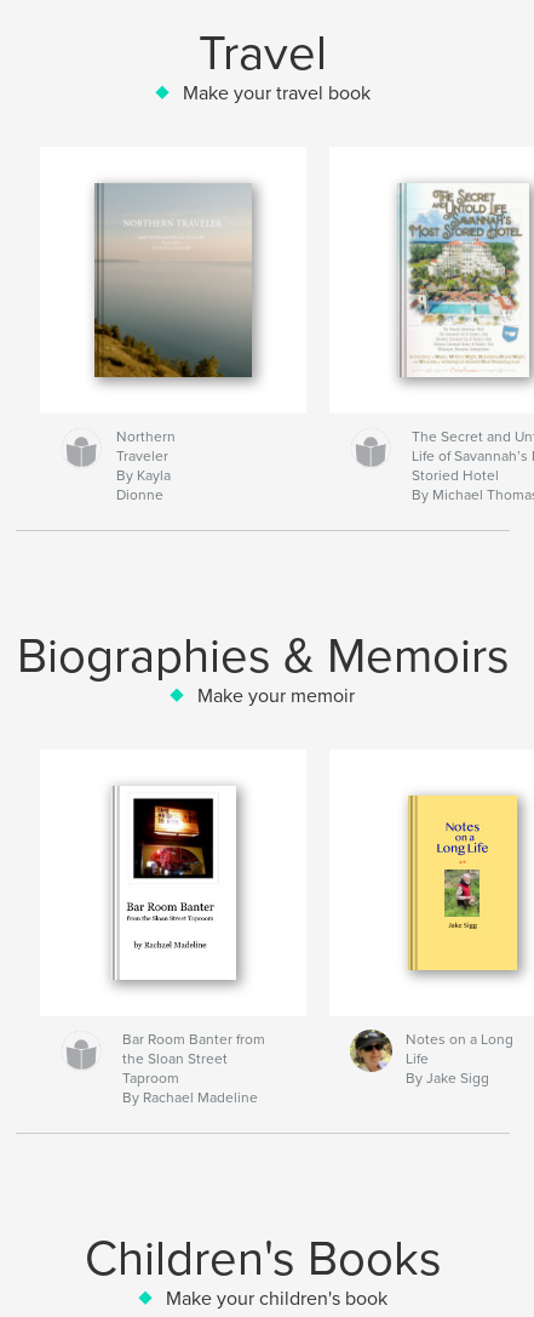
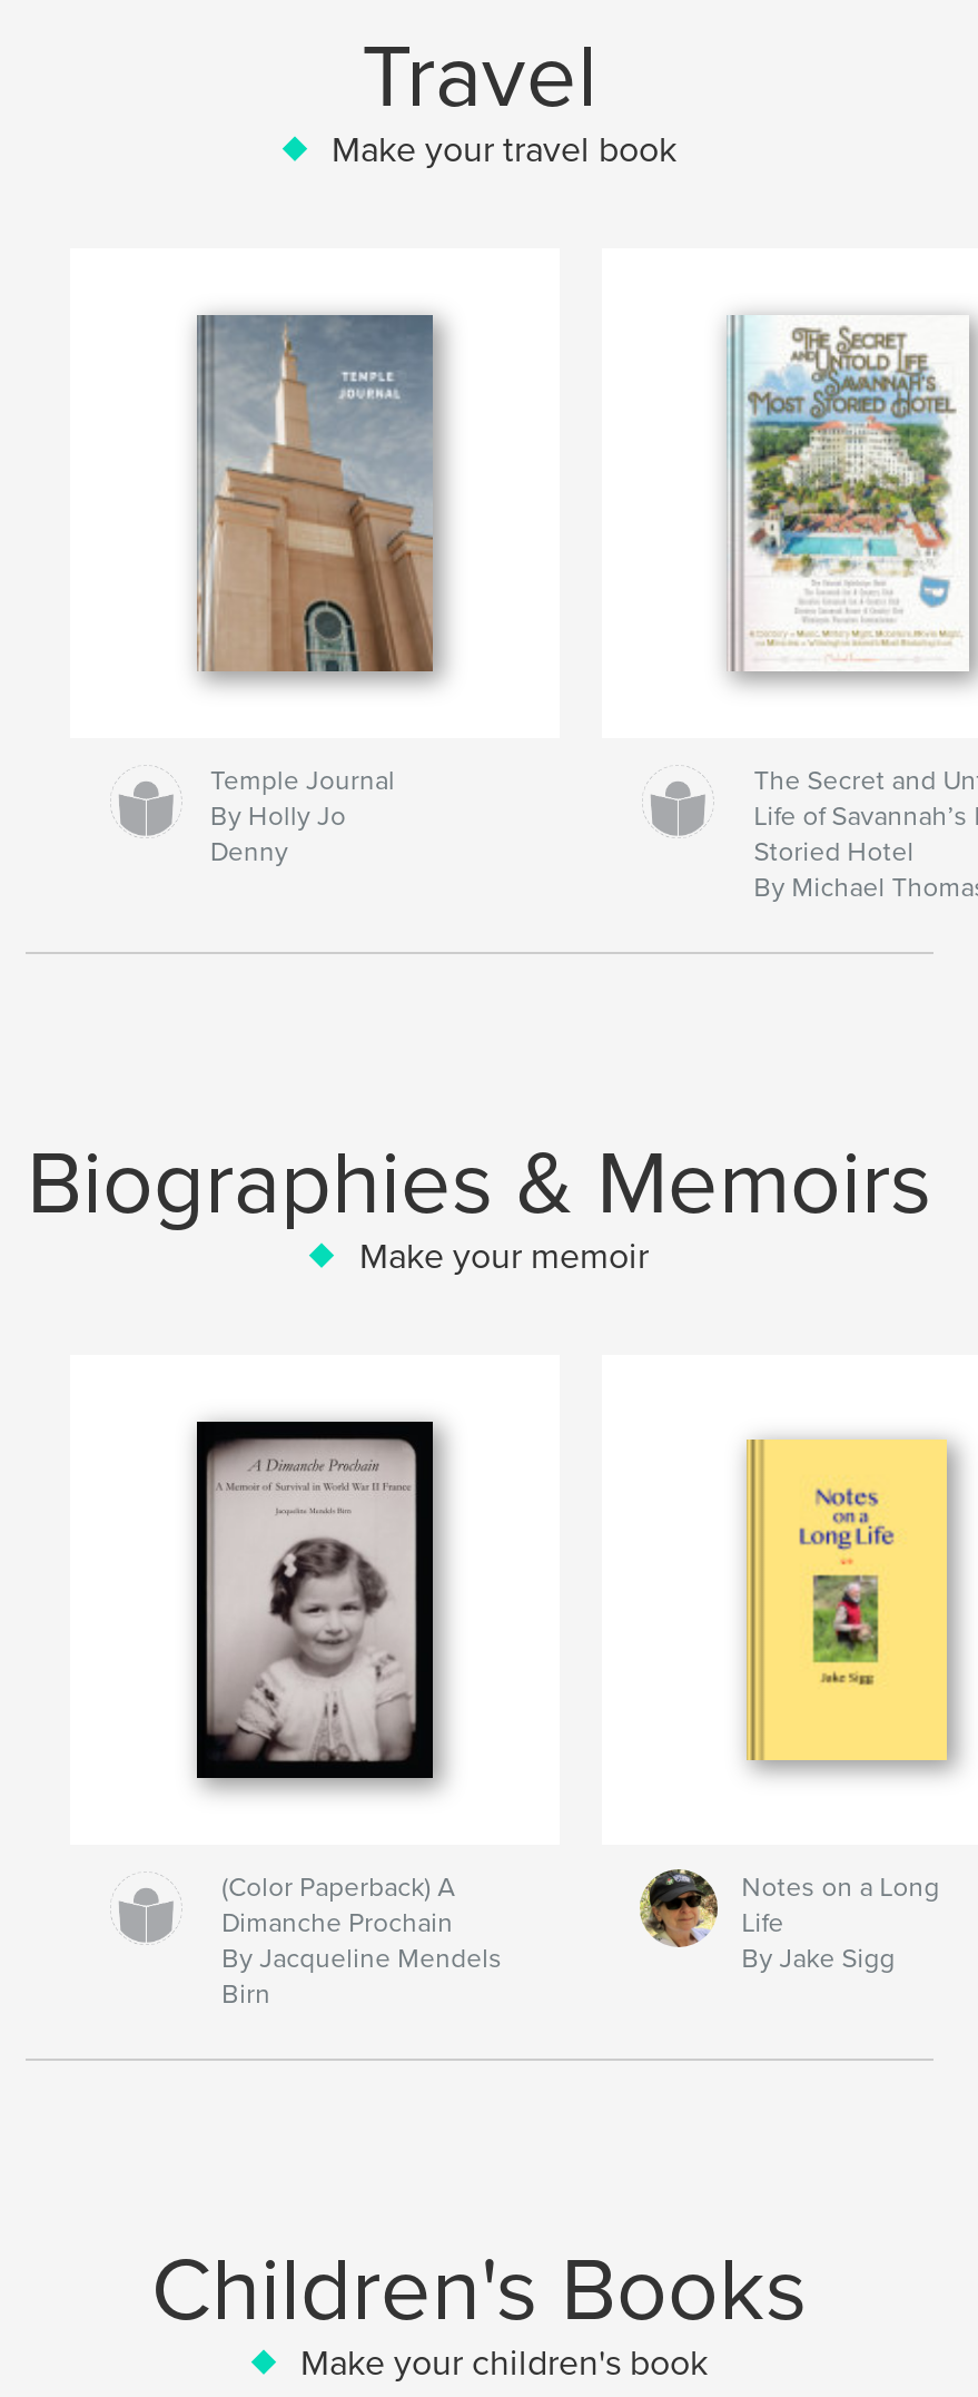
[92,182,260,503] [image] | Northern | Traveler | By Kayla | Dionne -> [168,315,473,867] [image] | Temple Journal | By Holly Jo | Denny
[109,786,237,981] [image] -> [195,1419,435,1780] [image]
[123,1031,265,1106] Bar Room Banter from | the Sloan Street | Taproom | By Rachael Madeline -> [222,1871,502,2009] (Color Paperback) A | Dimanche Prochain | By Jacqueline Mendels | Birn

